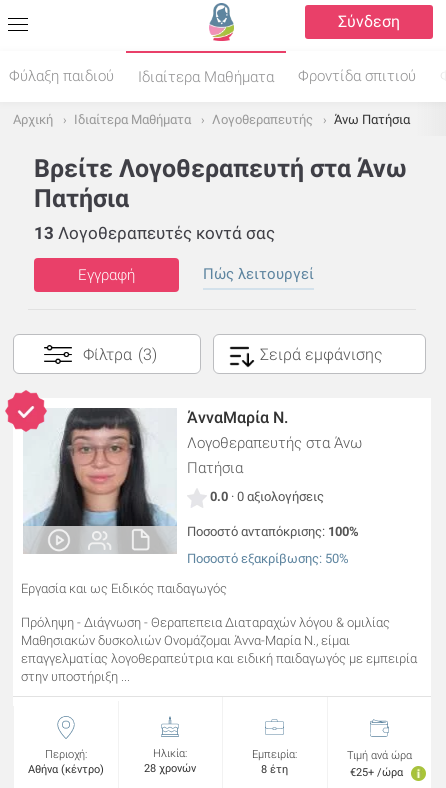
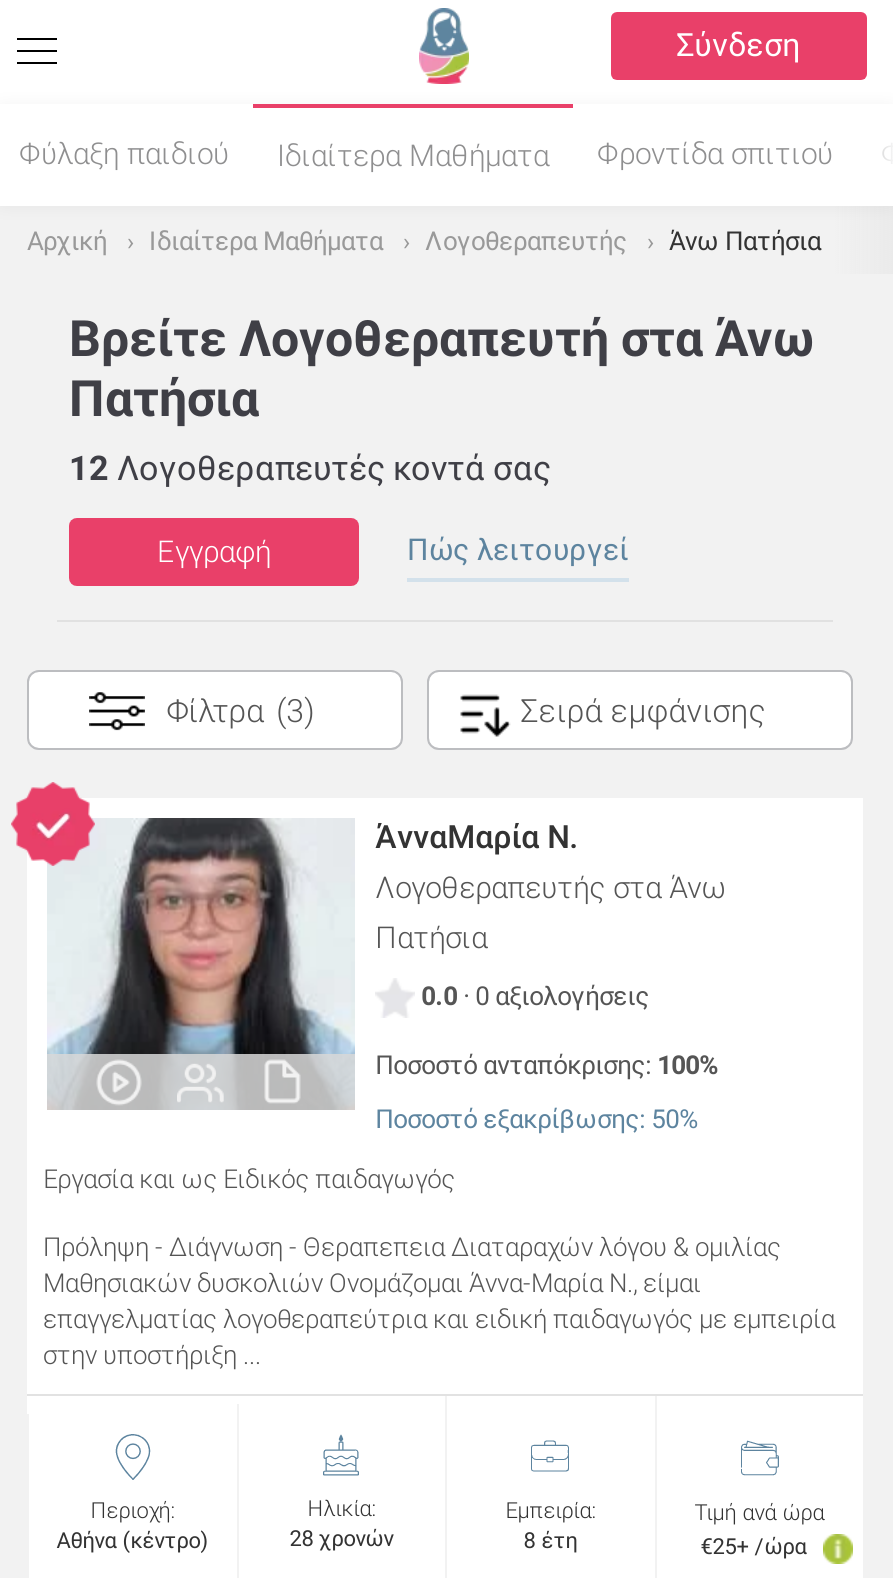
[34,223,275,243] 13 Λογοθεραπευτές κοντά σας -> [69,448,551,488] 12 Λογοθεραπευτές κοντά σας

